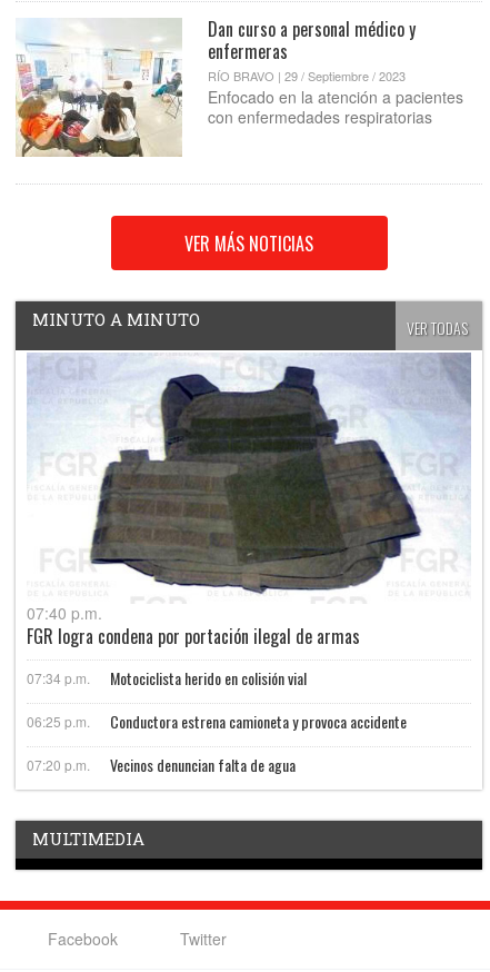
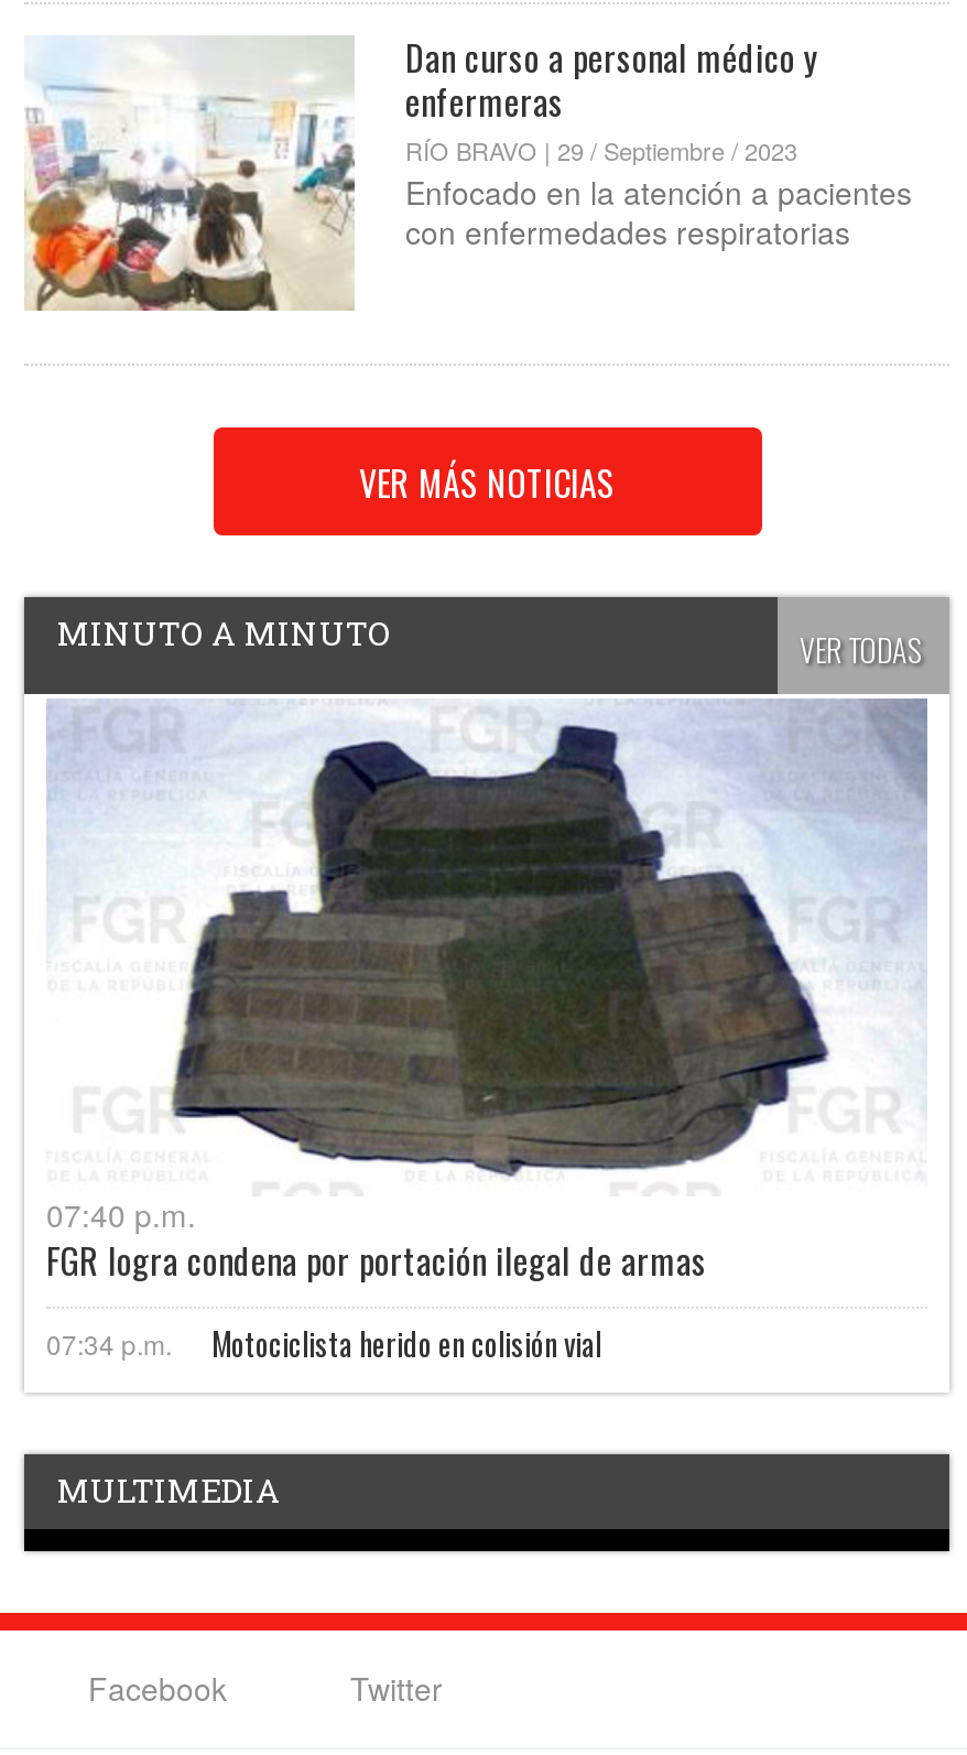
[27,709,407,776] 06:25 p.m. | Conductora estrena camioneta y provoca accidente | 07:20 p.m. | Vecinos denuncian falta de agua -> none

